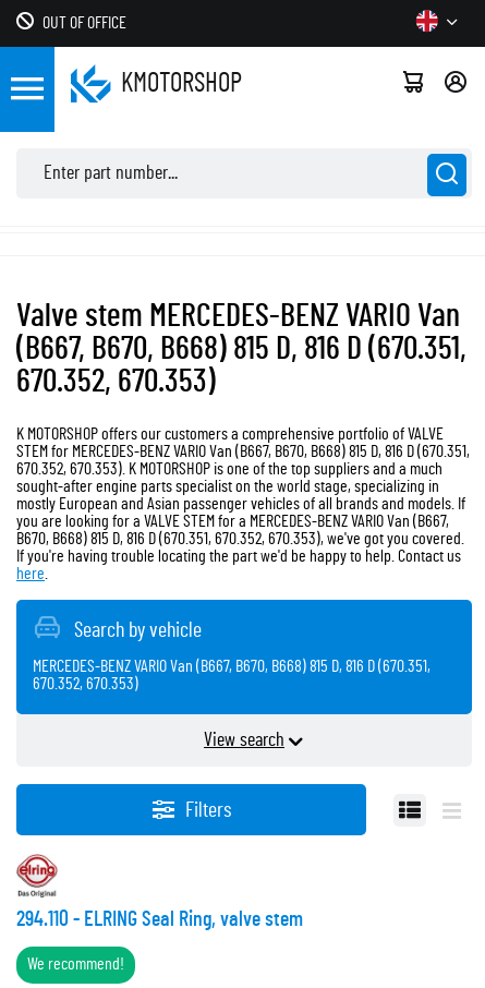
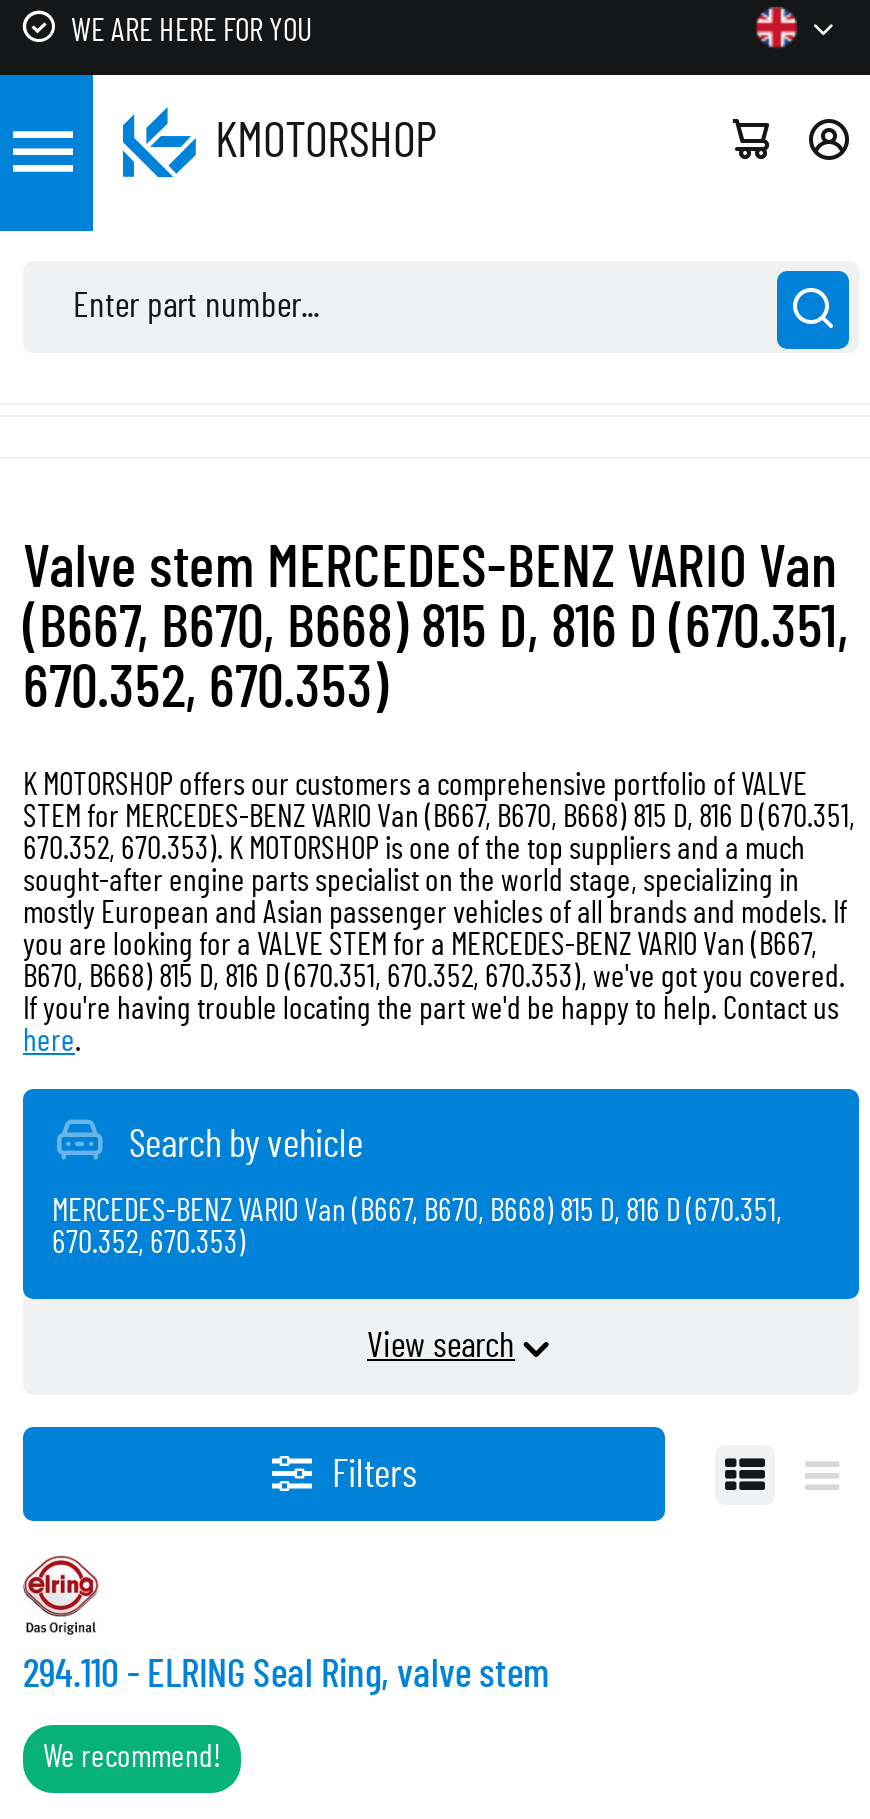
[43,14,126,31] OUT OF OFFICE -> [71,14,313,46] WE ARE HERE FOR YOU

